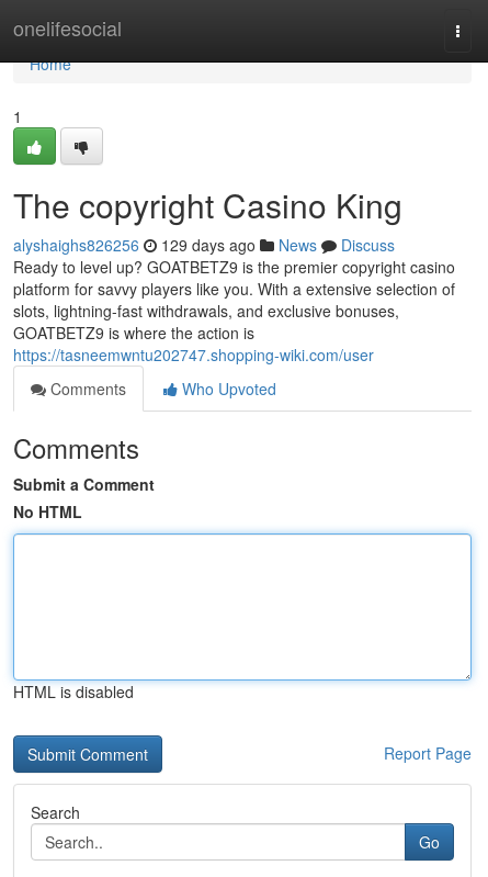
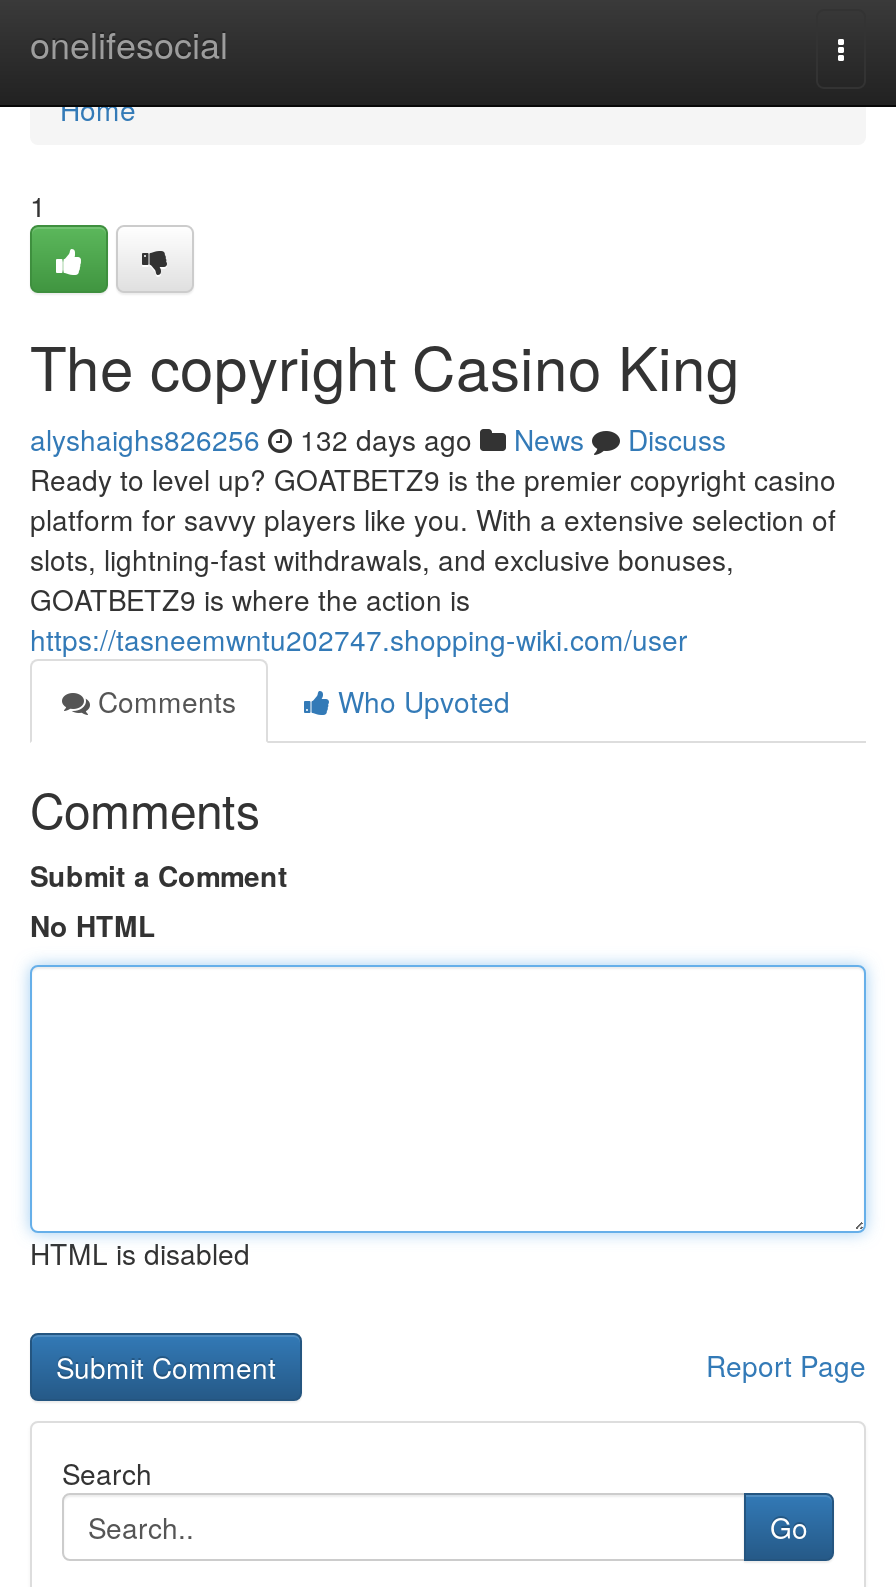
[13,234,395,256] alyshaighs826256 129 days ago News Discuss -> [30,419,726,459] alyshaighs826256 132 days ago News Discuss

